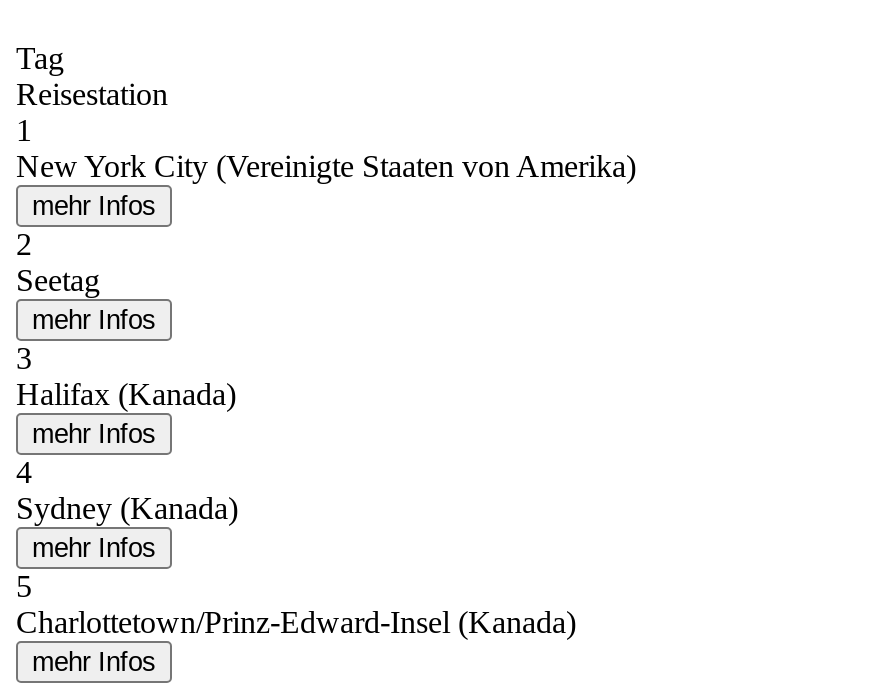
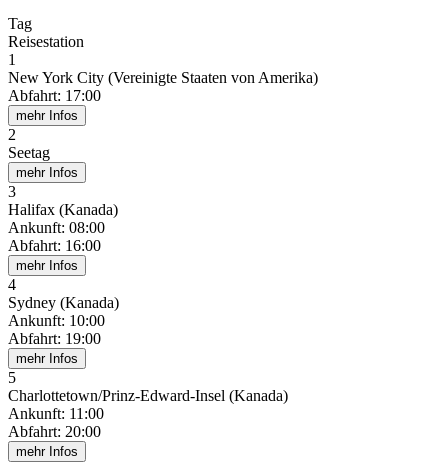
none -> [8,86,101,103] Abfahrt: 17:00
none -> [8,218,105,253] Ankunft: 08:00 | Abfahrt: 16:00
none -> [8,311,105,346] Ankunft: 10:00 | Abfahrt: 19:00
none -> [8,404,104,439] Ankunft: 11:00 | Abfahrt: 20:00

